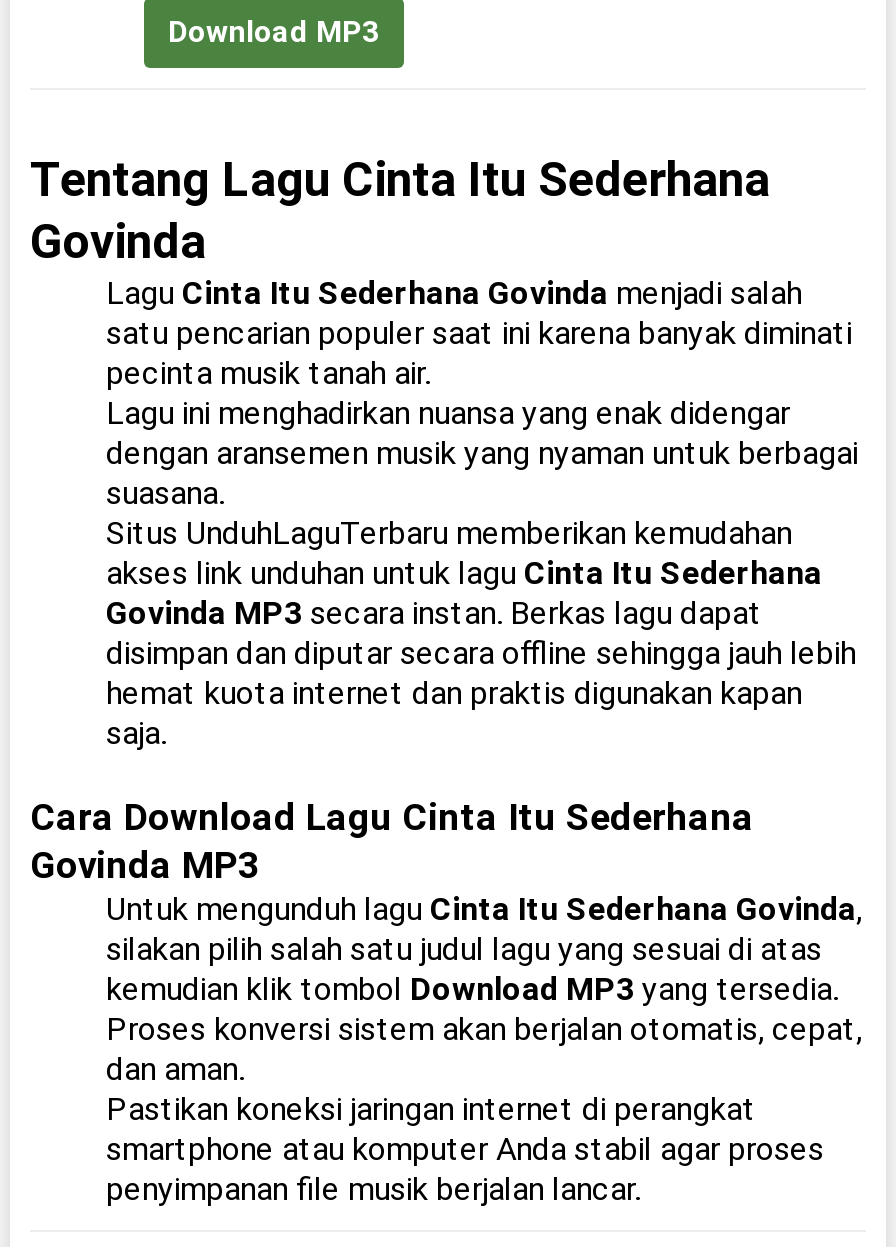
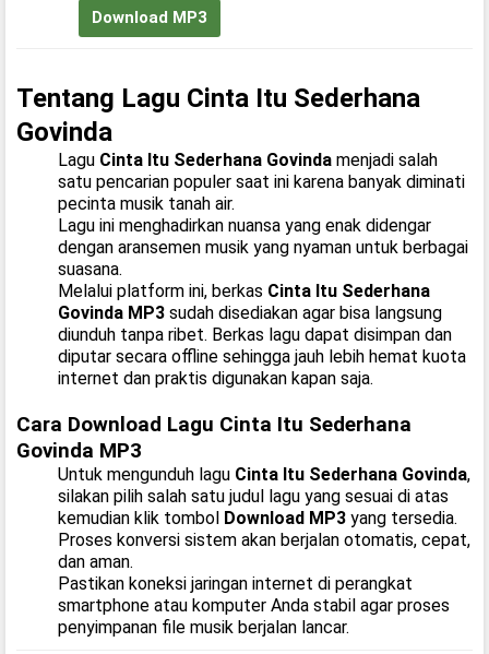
[106,514,856,752] Situs UnduhLaguTerbaru memberikan kemudahan | akses link unduhan untuk lagu Cinta Itu Sederhana | Govinda MP3 secara instan. Berkas lagu dapat | disimpan dan diputar secara offline sehingga jauh lebih | hemat kuota internet dan praktis digunakan kapan | saja. -> [58,281,466,389] Melalui platform ini, berkas Cinta Itu Sederhana | Govinda MP3 sudah disediakan agar bisa langsung | diunduh tanpa ribet. Berkas lagu dapat disimpan dan | diputar secara offline sehingga jauh lebih hemat kuota | internet dan praktis digunakan kapan saja.

